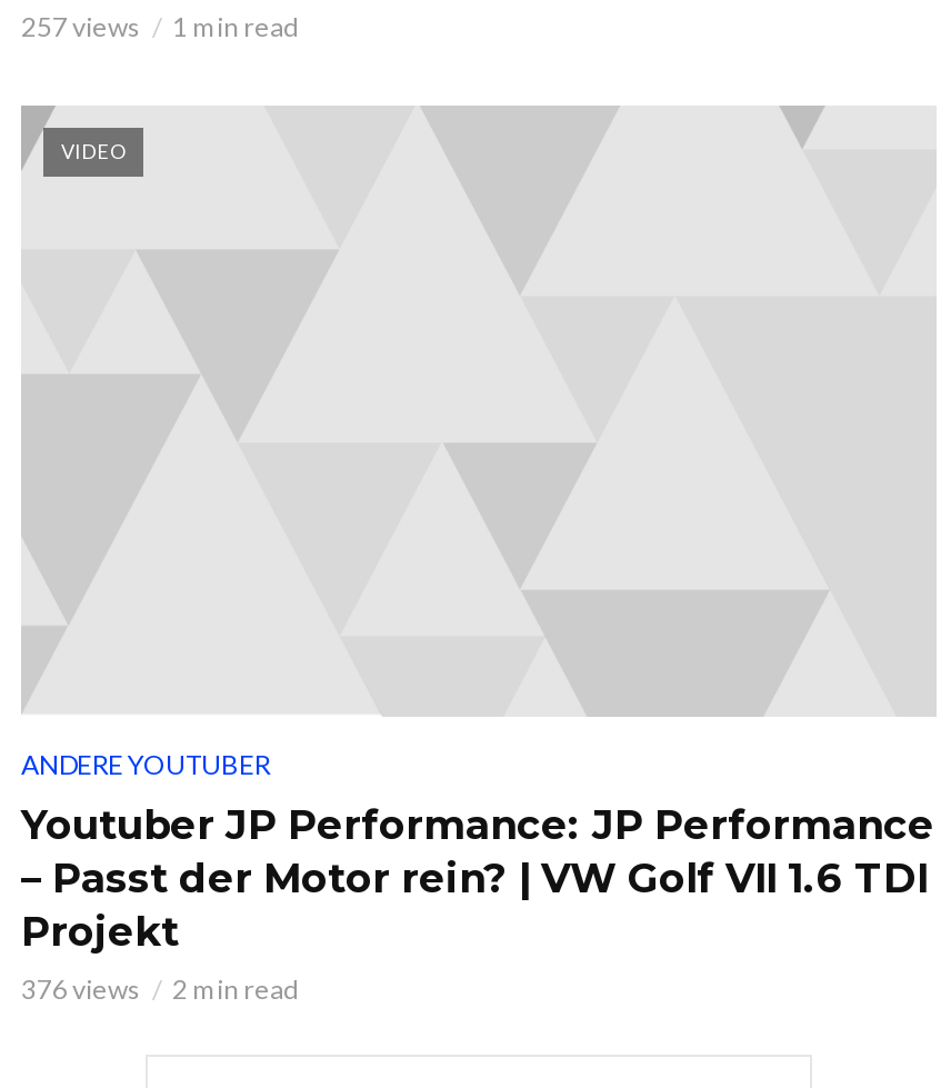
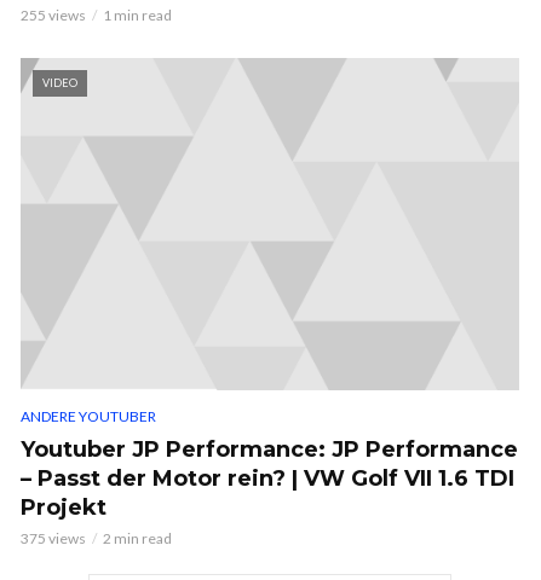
[21,10,299,43] 257 views 1 min read -> [21,6,172,24] 255 views 1 min read
[21,972,299,1006] 376 views 2 min read -> [21,529,172,547] 375 views 2 min read

